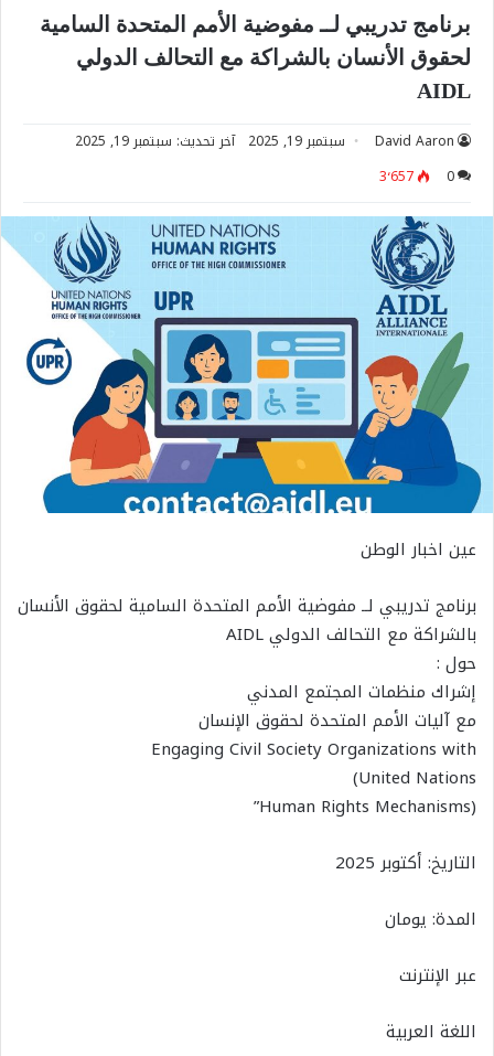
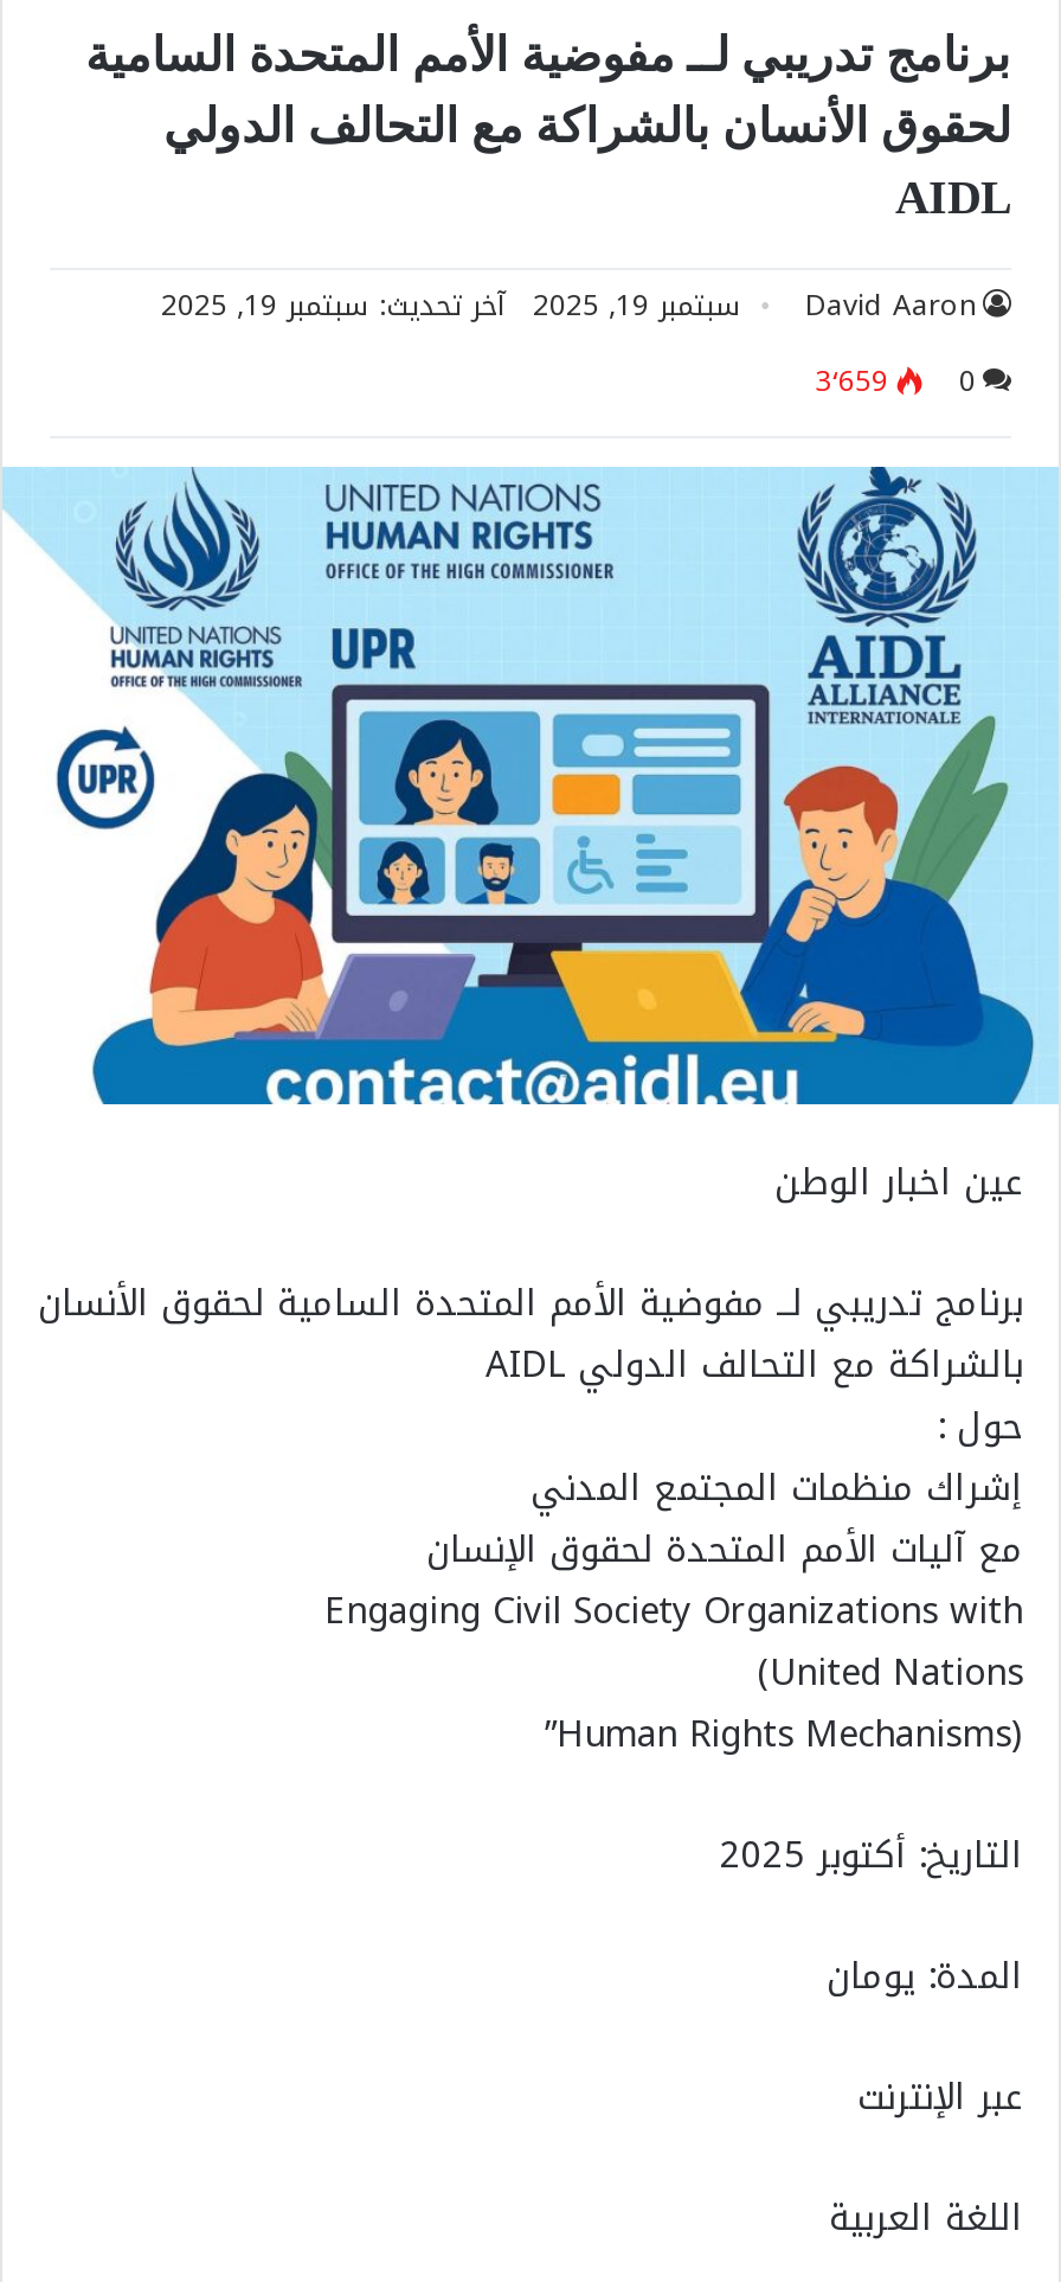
[379,164,454,188] 3٬657 0 -> [815,355,976,407] 3٬659 0

